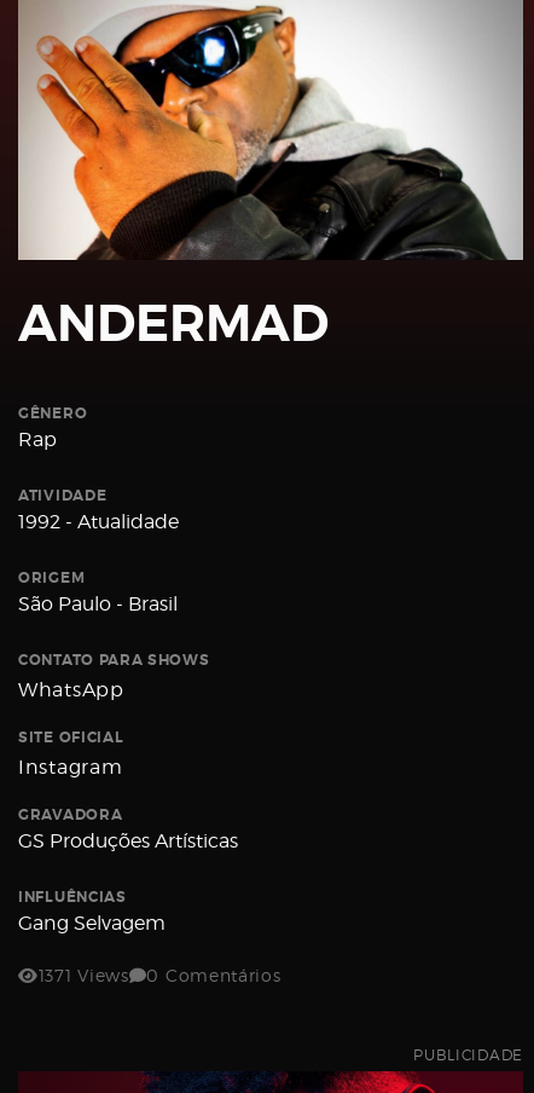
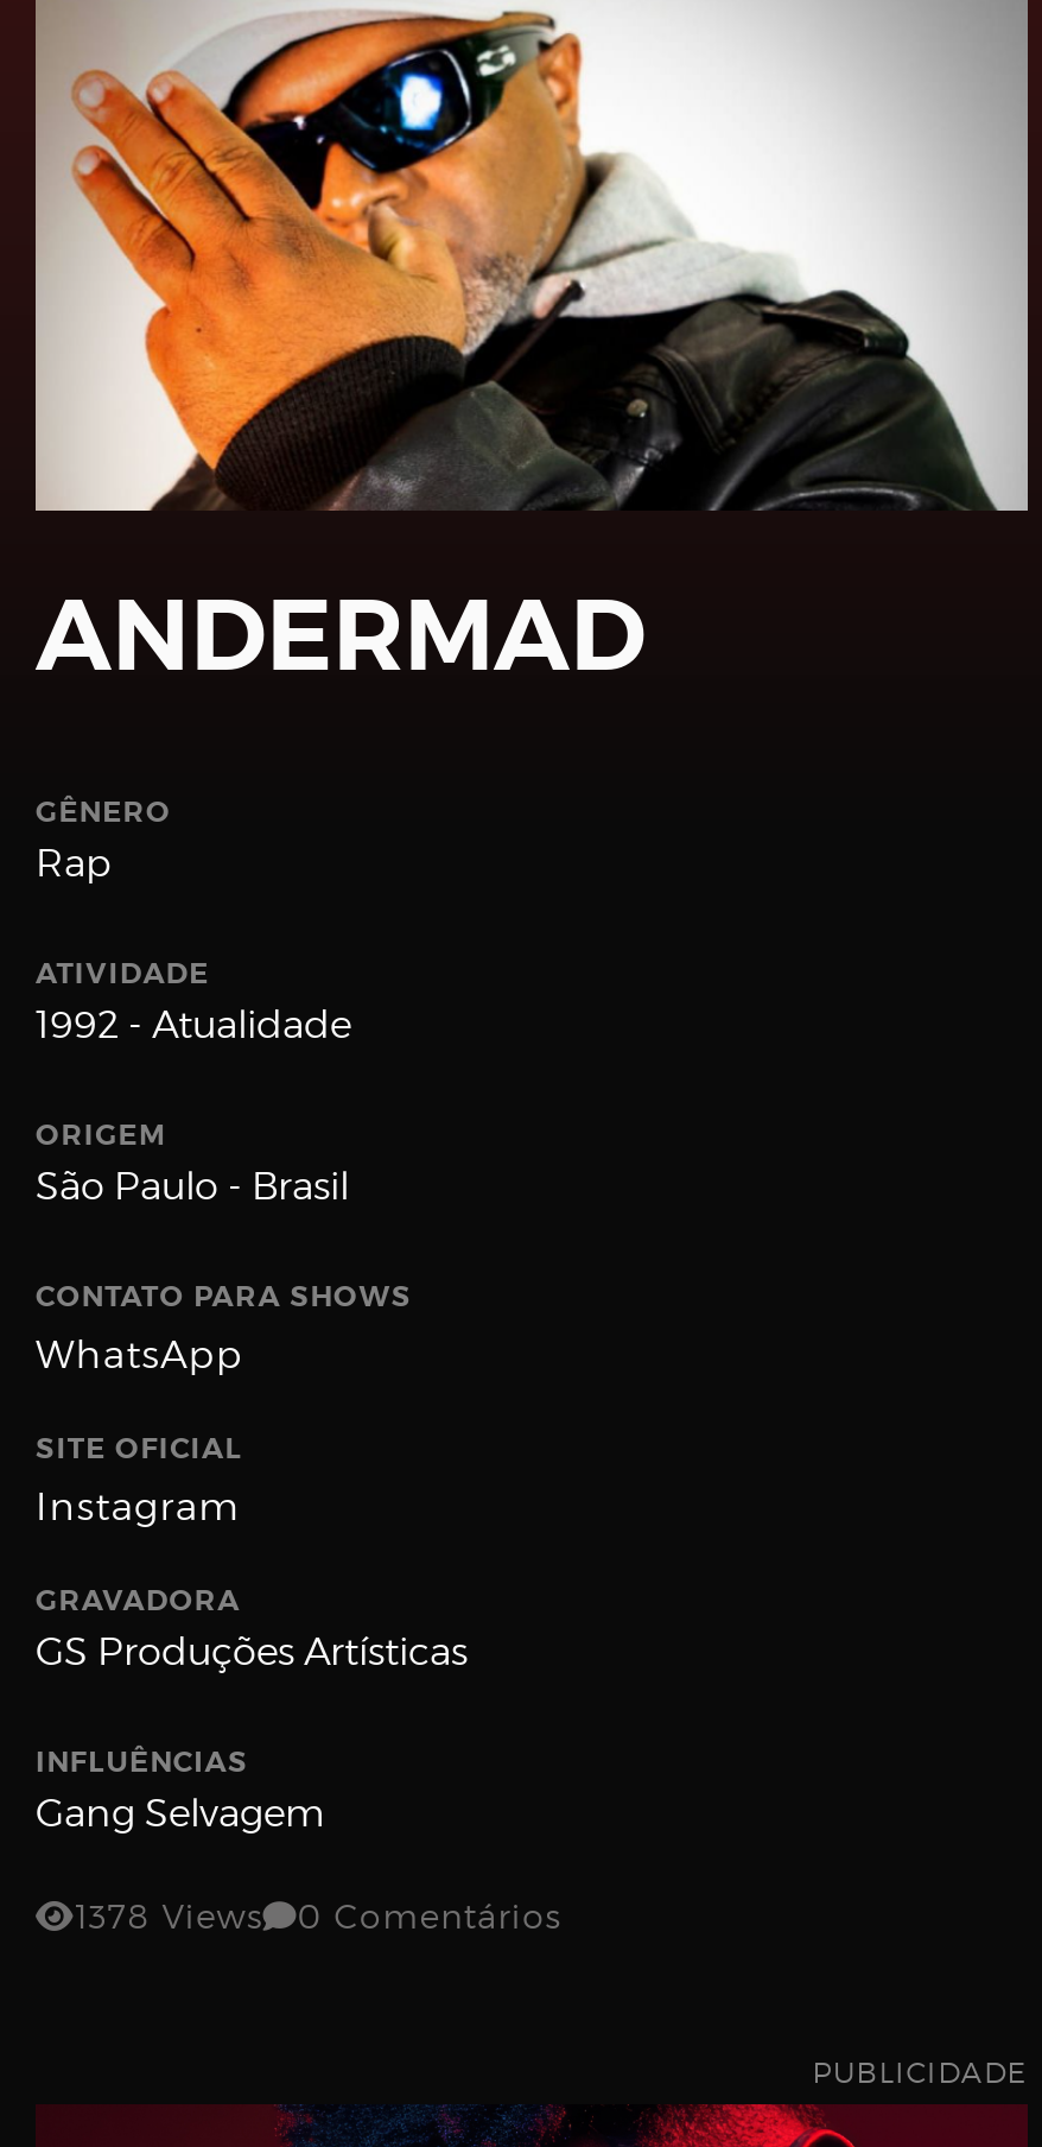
[38,965,129,985] 1371 Views -> [75,1895,263,1935] 1378 Views

